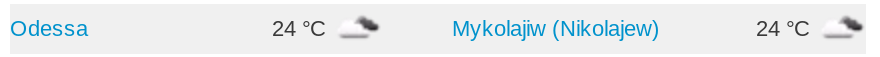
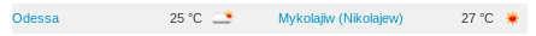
[272,15,332,39] 24 °C -> [170,10,206,25] 25 °C
[756,15,816,39] 24 °C -> [461,10,497,25] 27 °C

